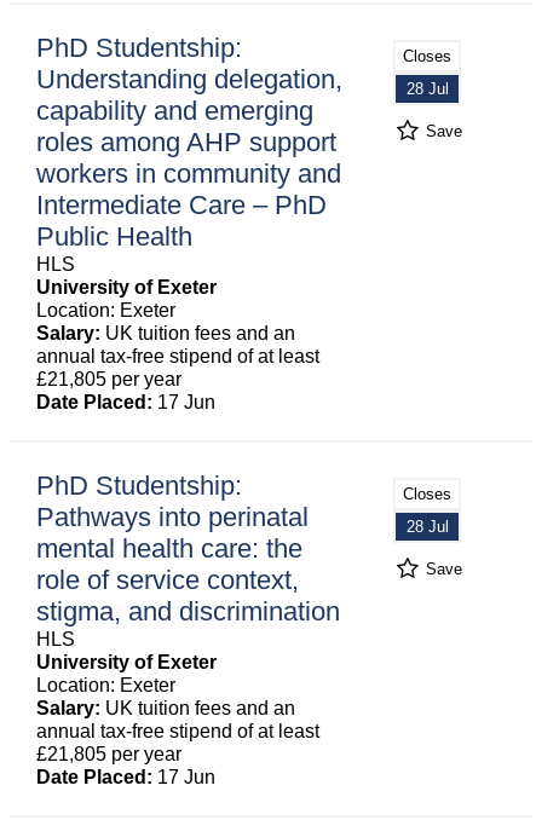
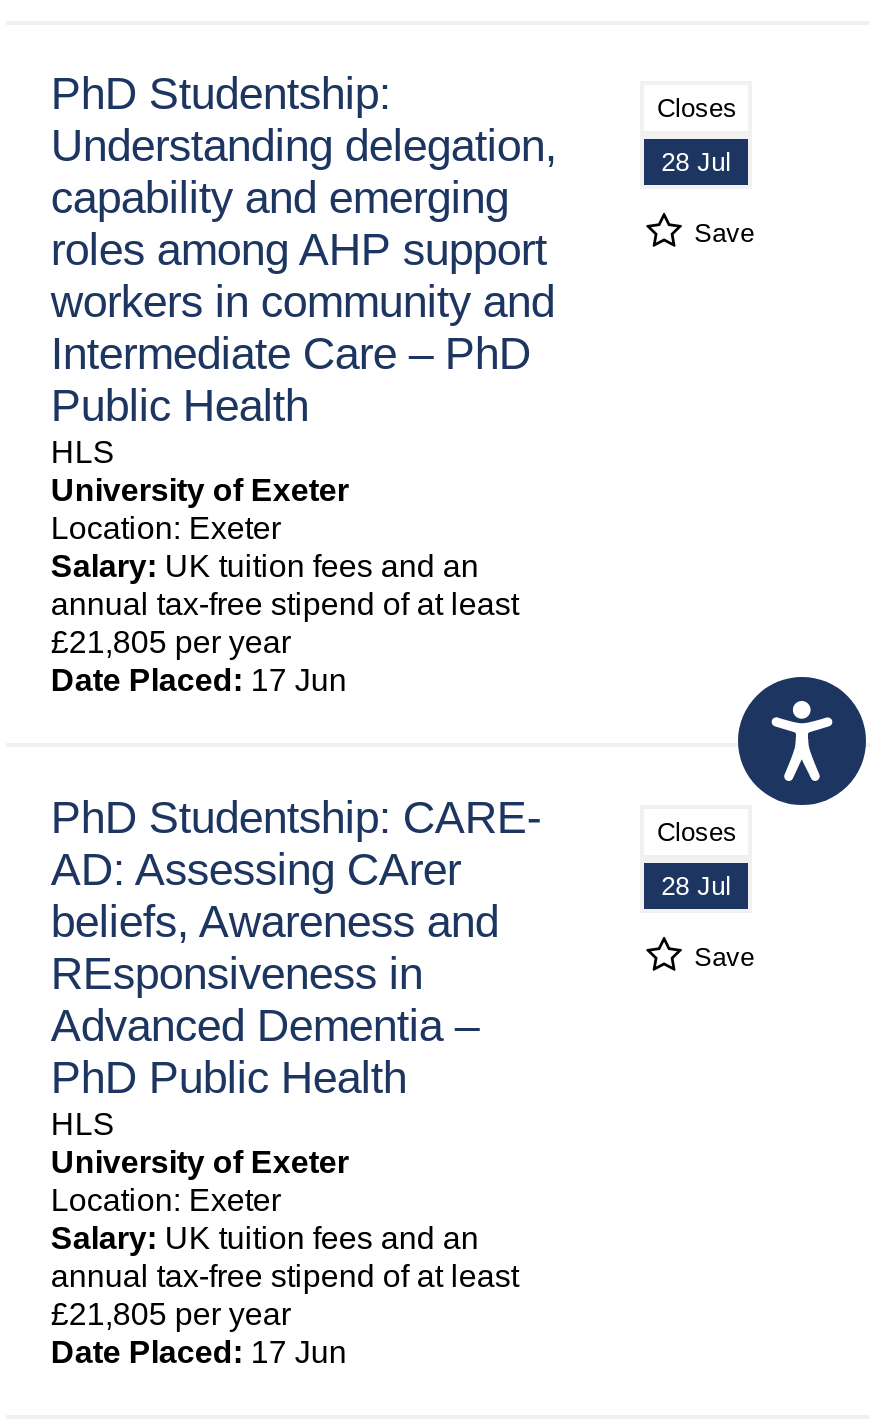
none -> [736,675,868,807] [image]
[37,470,340,626] PhD Studentship: | Pathways into perinatal | mental health care: the | role of service context, | stigma, and discrimination -> [51,792,541,1102] PhD Studentship: CARE- | AD: Assessing CArer | beliefs, Awareness and | REsponsiveness in | Advanced Dementia – | PhD Public Health

